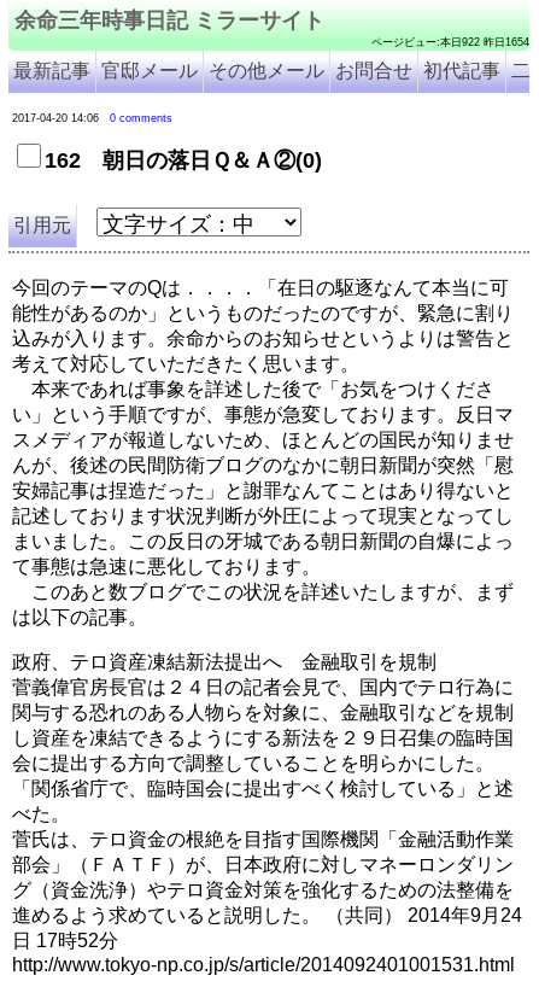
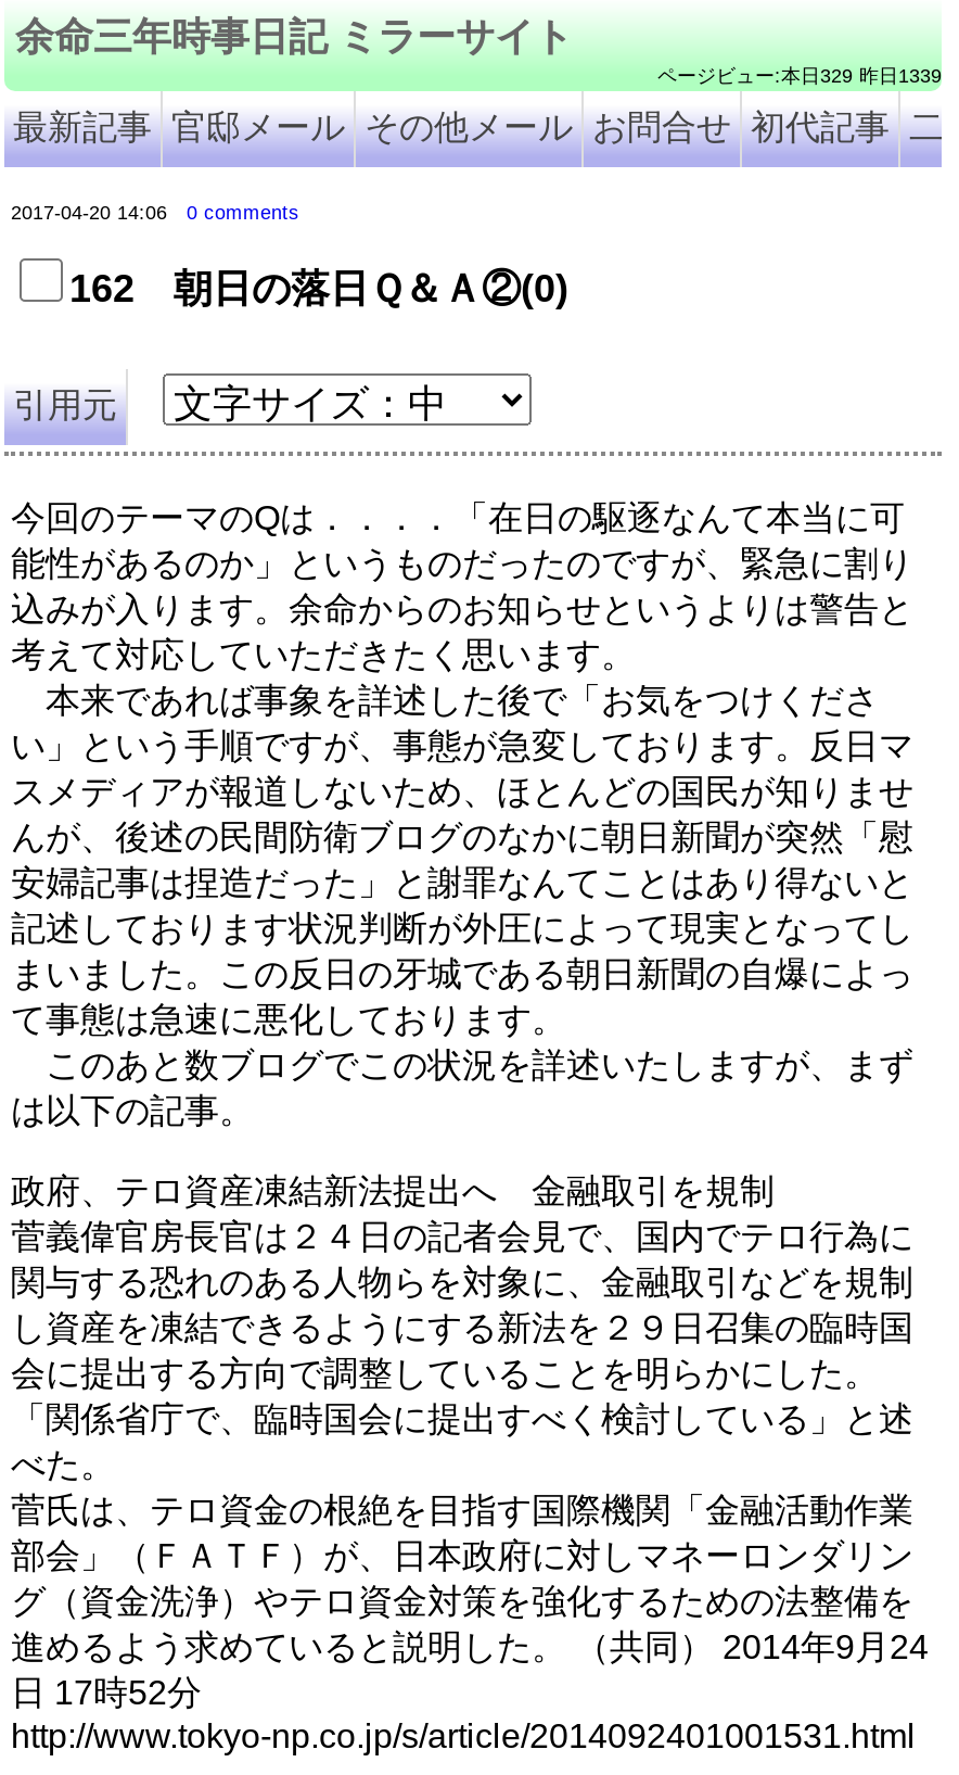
[371,36,529,48] ページビュー:本日922 昨日1654 -> [657,65,942,87] ページビュー:本日329 昨日1339

